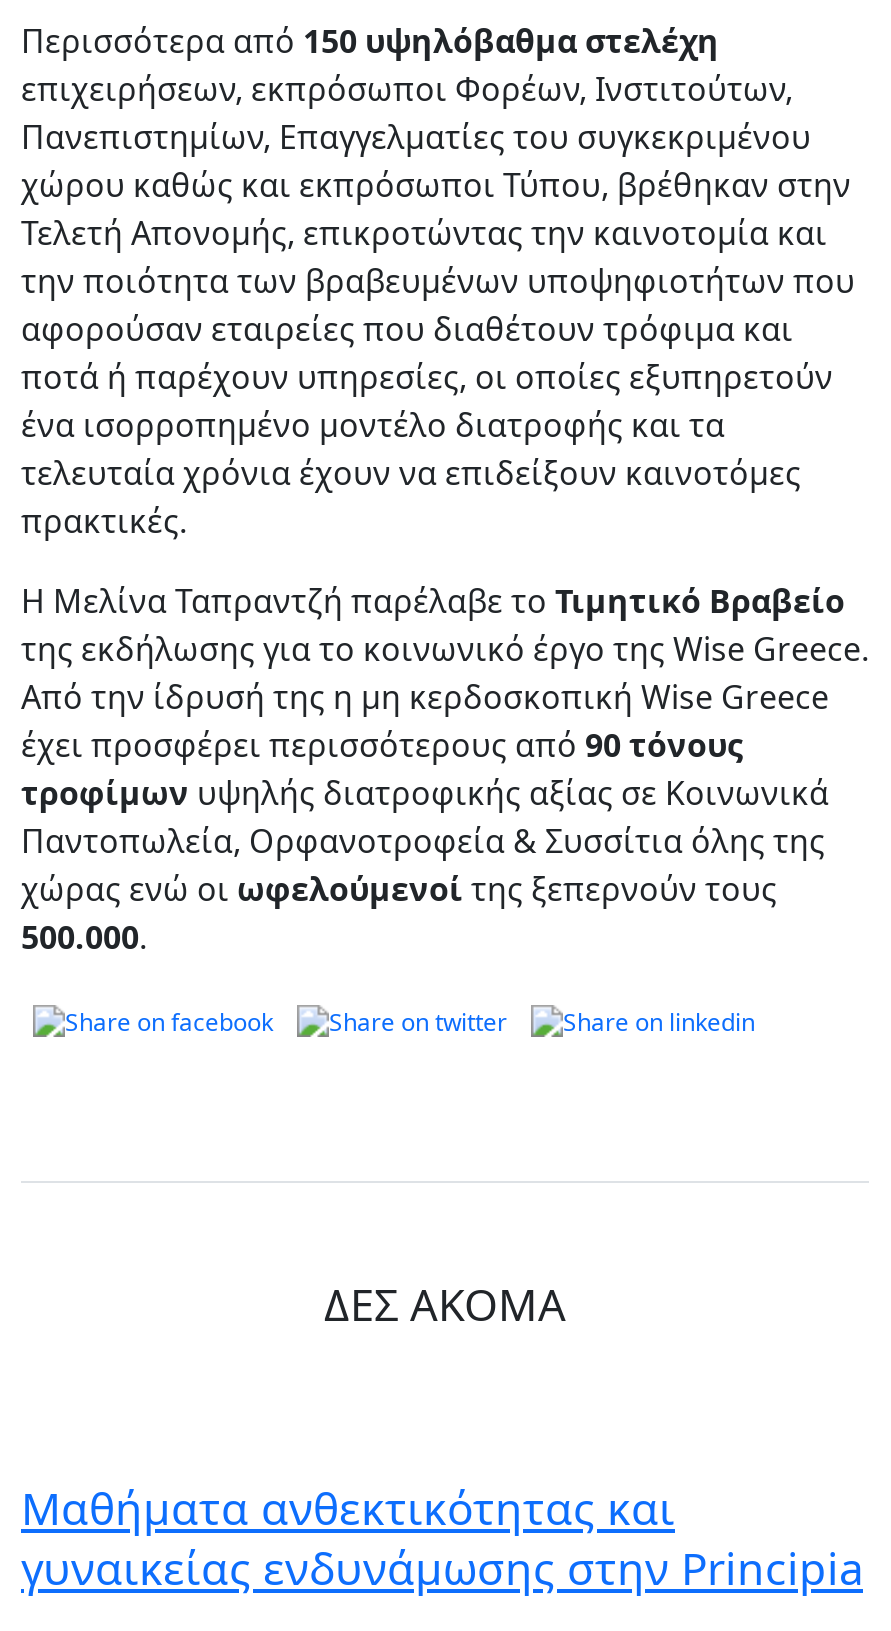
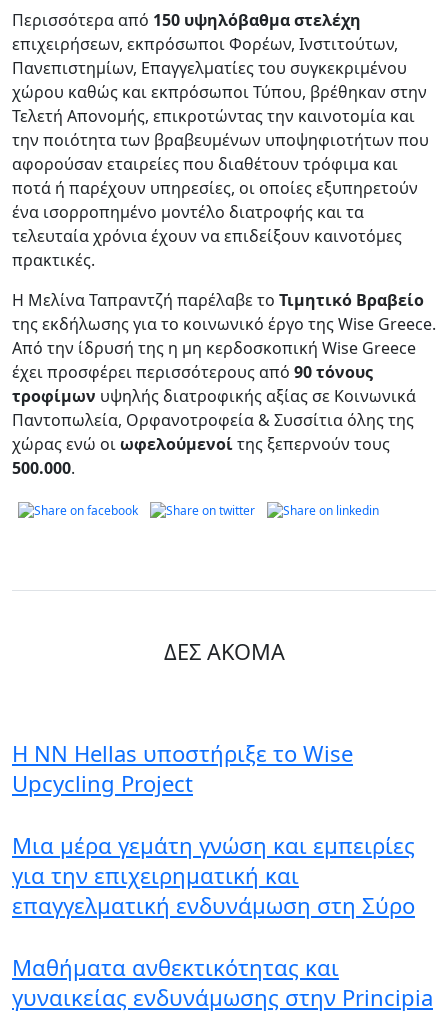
none -> [12,738,415,920] Η NN Hellas υποστήριξε το Wise | Upcycling Project | Μια μέρα γεμάτη γνώση και εμπειρίες | για την επιχειρηματική και | επαγγελματική ενδυνάμωση στη Σύρο

